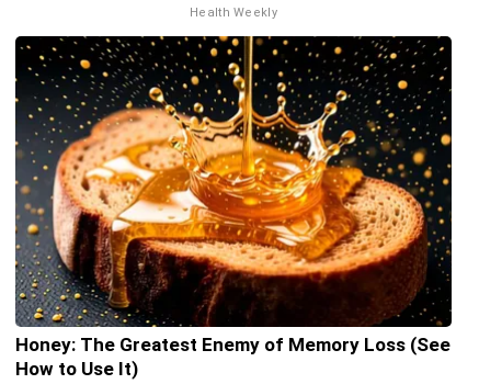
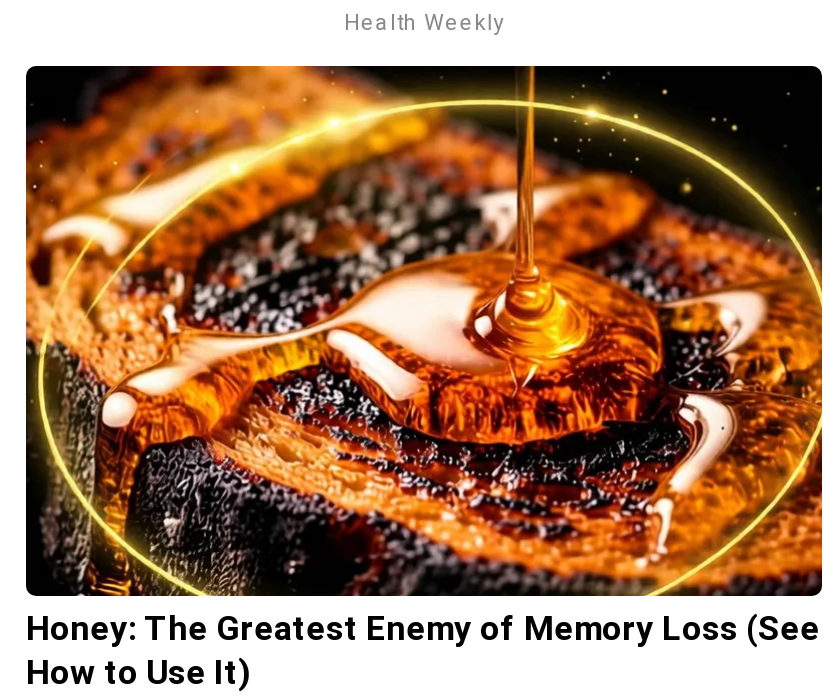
[14,35,453,328] [image] -> [24,64,824,598] [image]

